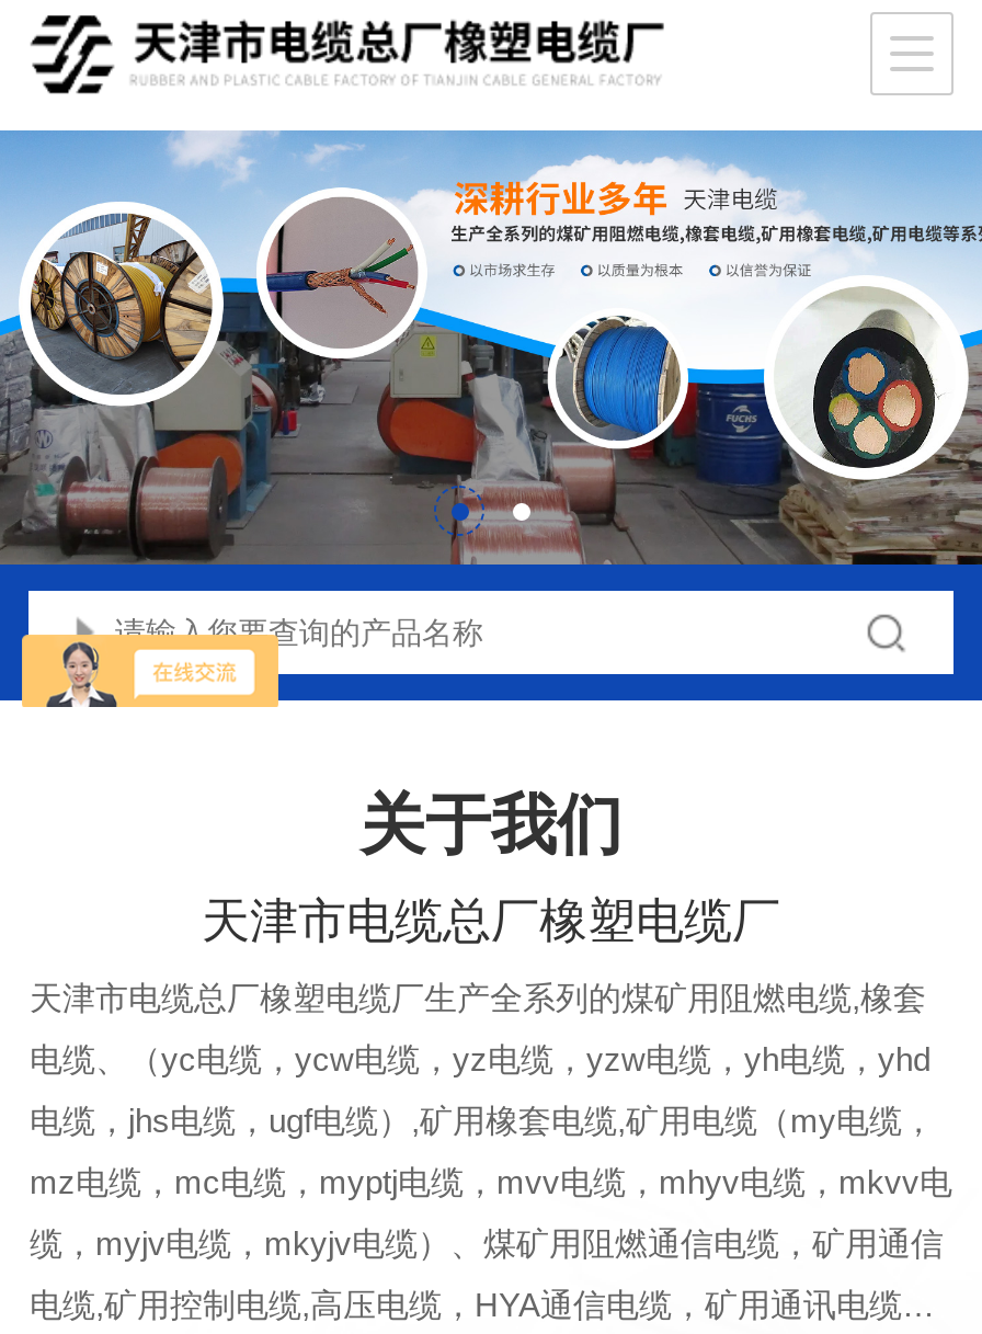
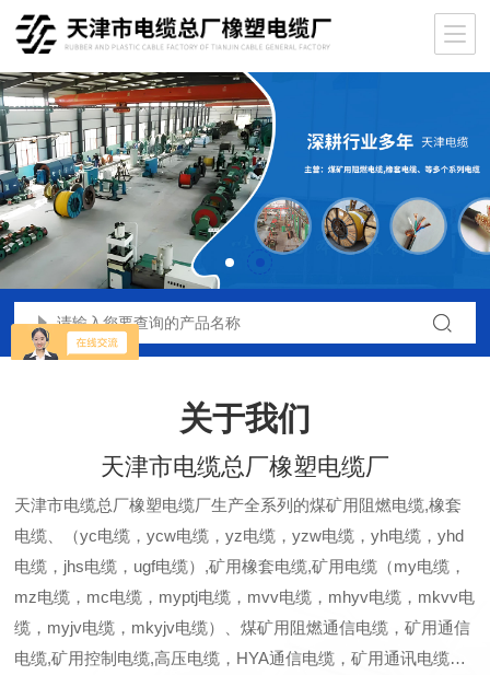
[7,128,975,567] [image] -> [3,71,487,290] [image]

